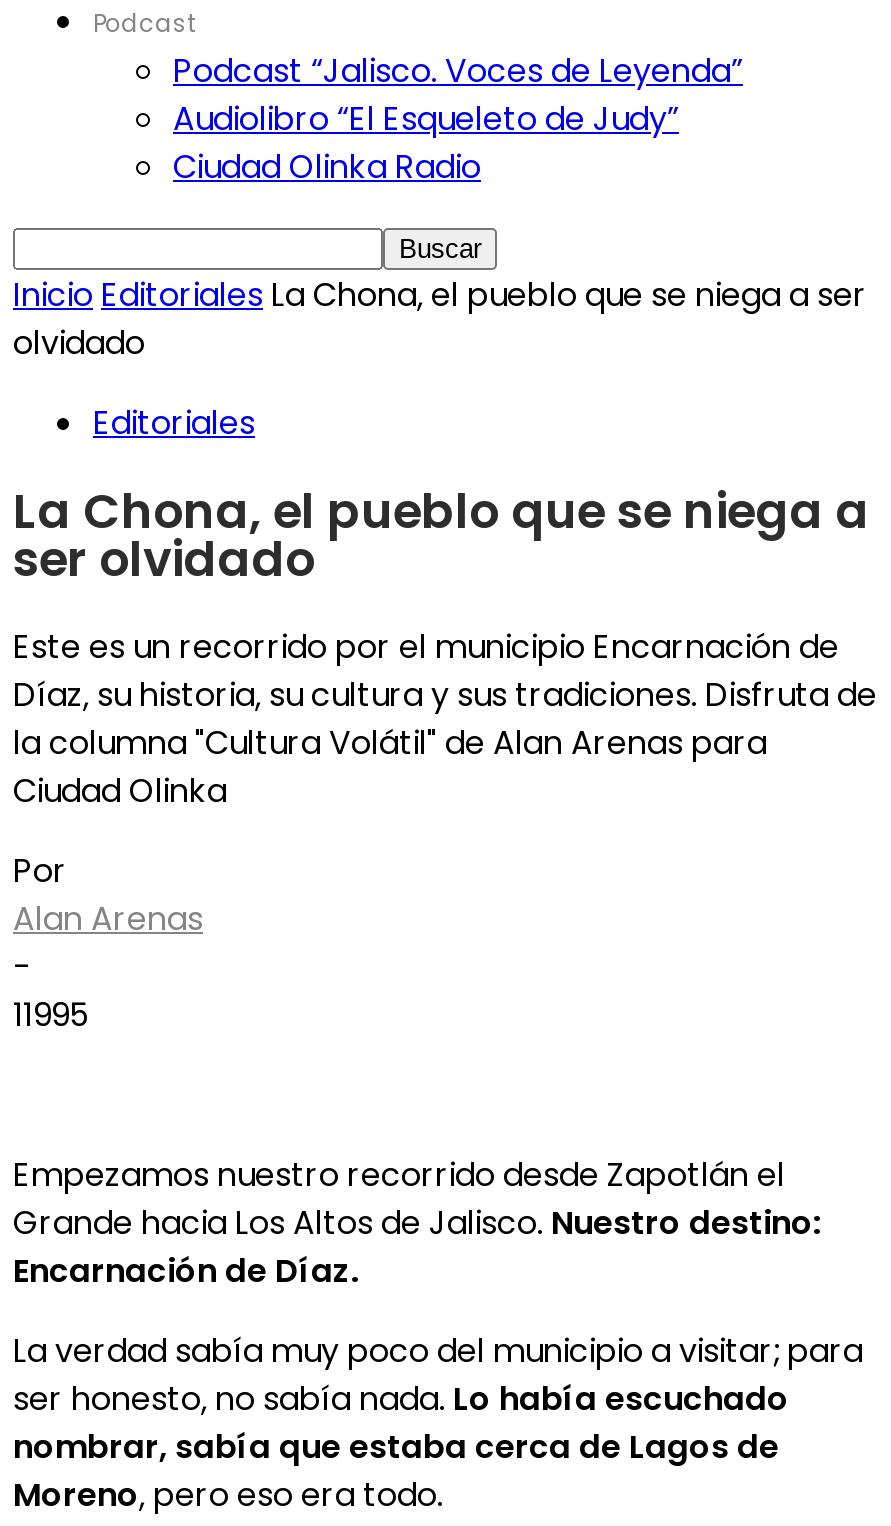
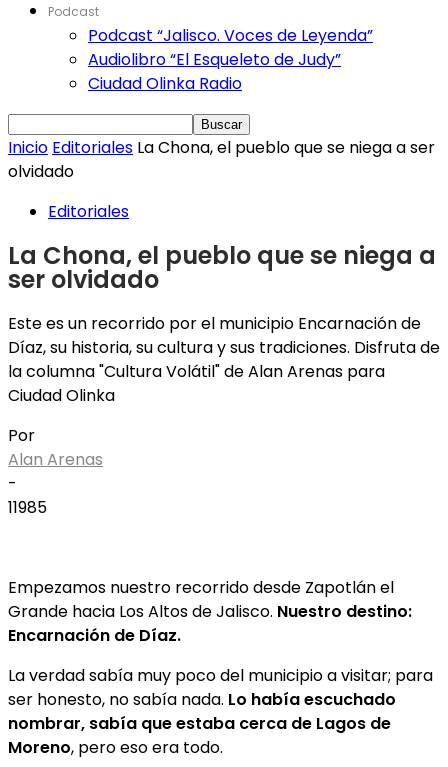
[13,992,89,1038] 11995 -> [8,496,47,519] 11985

